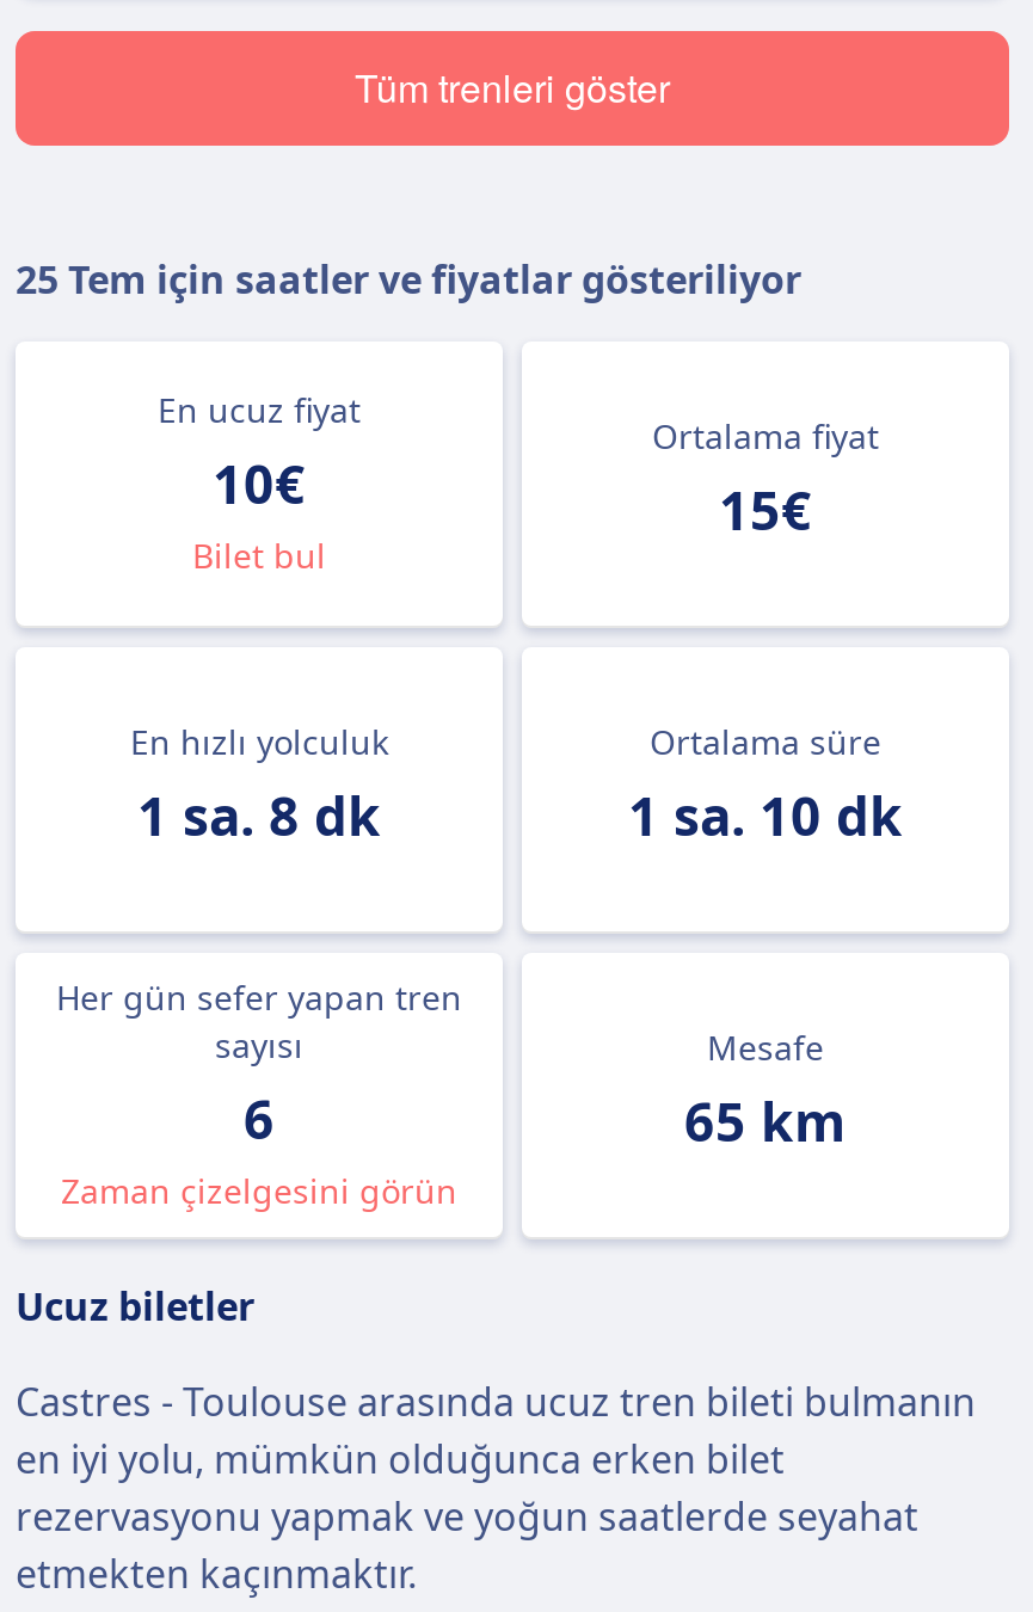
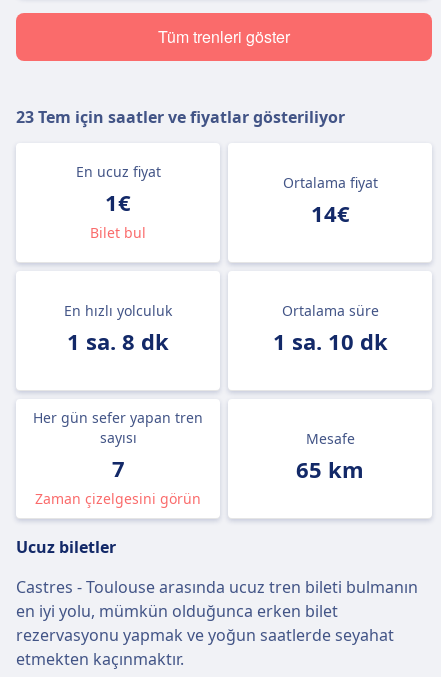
[16,253,801,306] 25 Tem için saatler ve fiyatlar gösteriliyor -> [16,106,345,128] 23 Tem için saatler ve fiyatlar gösteriliyor
[213,447,306,518] 10€ -> [105,187,131,217] 1€
[719,473,812,544] 15€ -> [310,198,349,228] 14€
[244,1082,275,1153] 6 -> [111,453,124,483] 7

